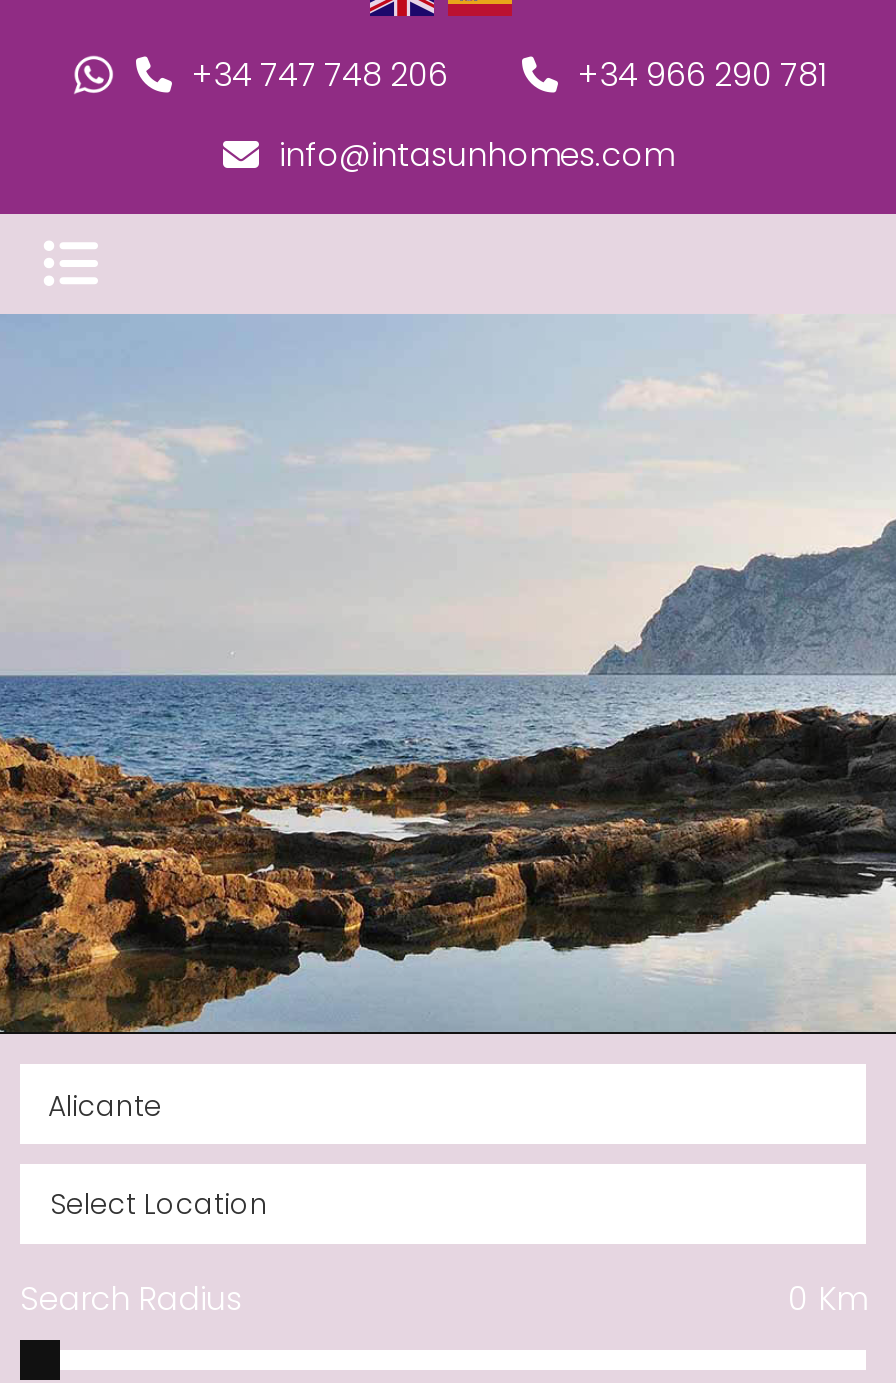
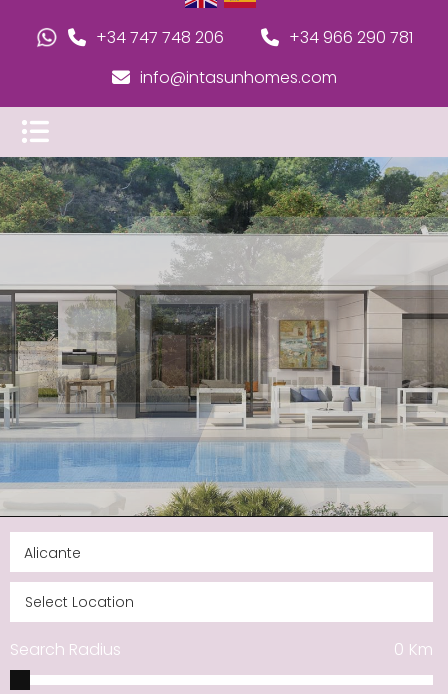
[6,314,890,1034] [image] -> [3,156,445,517] [image]

